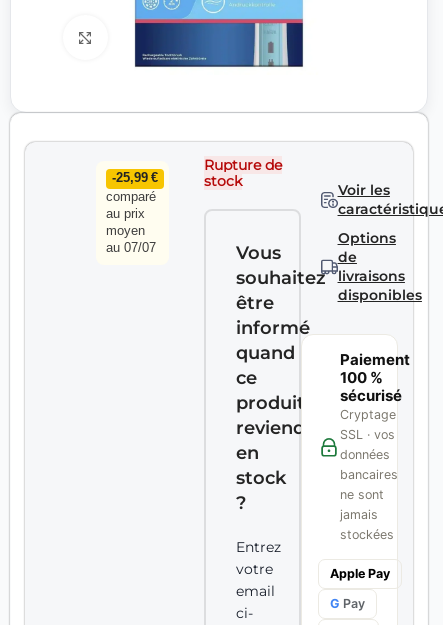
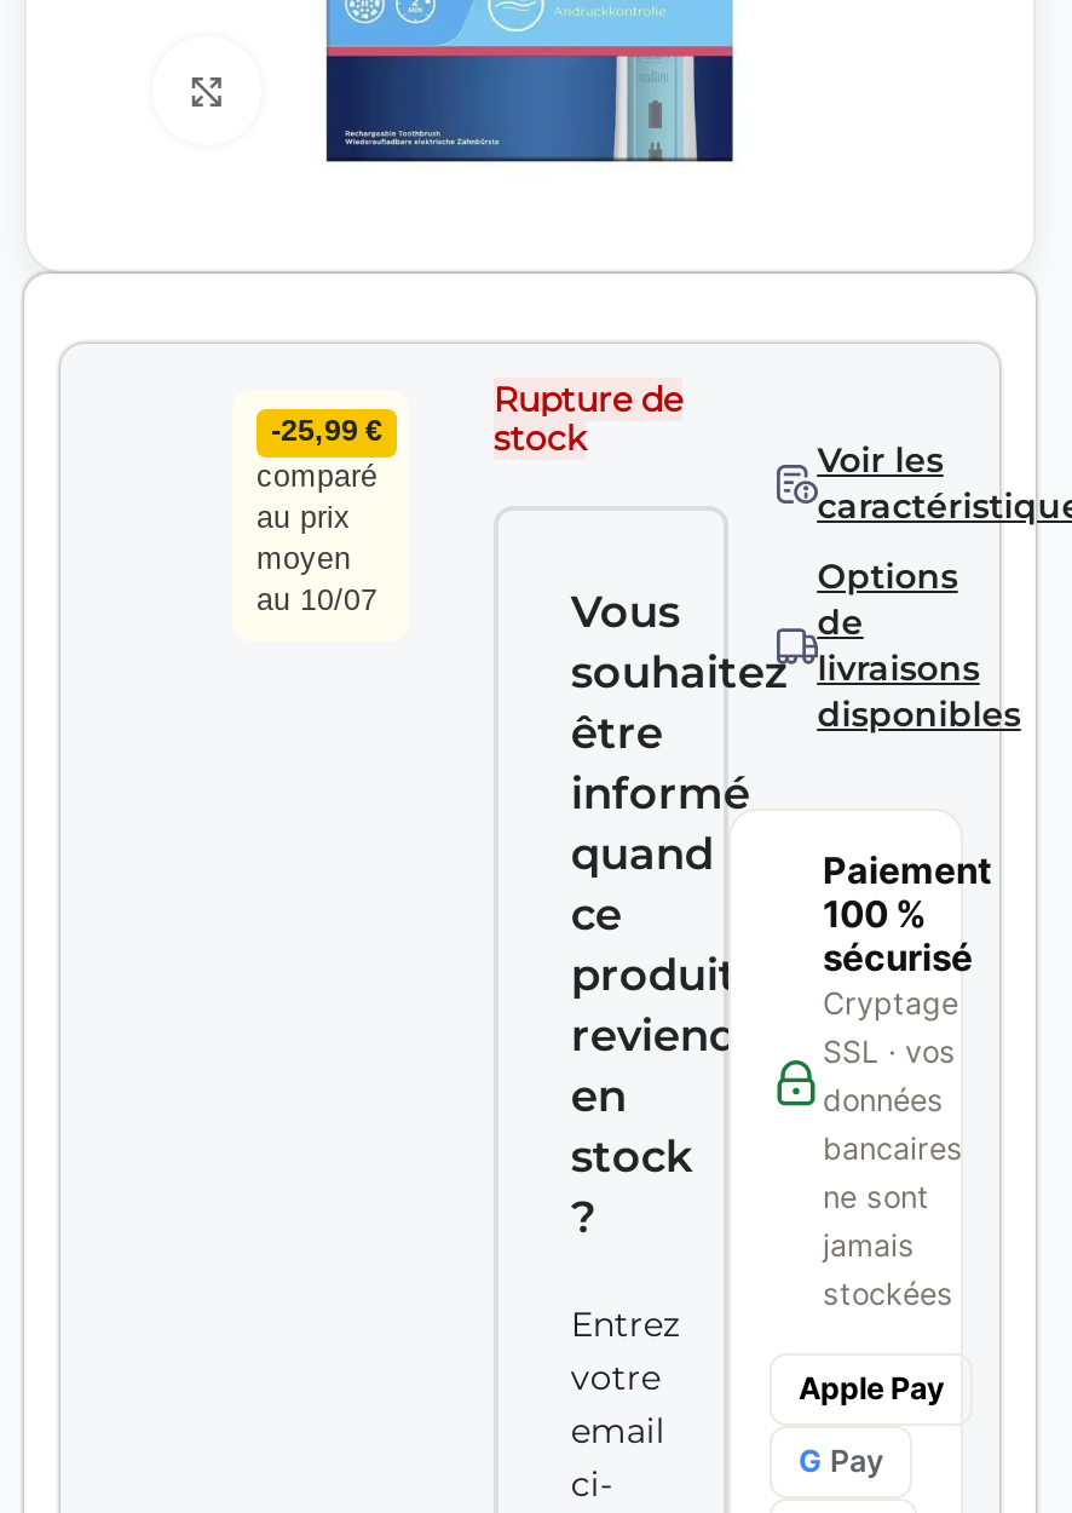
[106,241,156,255] au 07/07 -> [257,583,377,617] au 10/07

